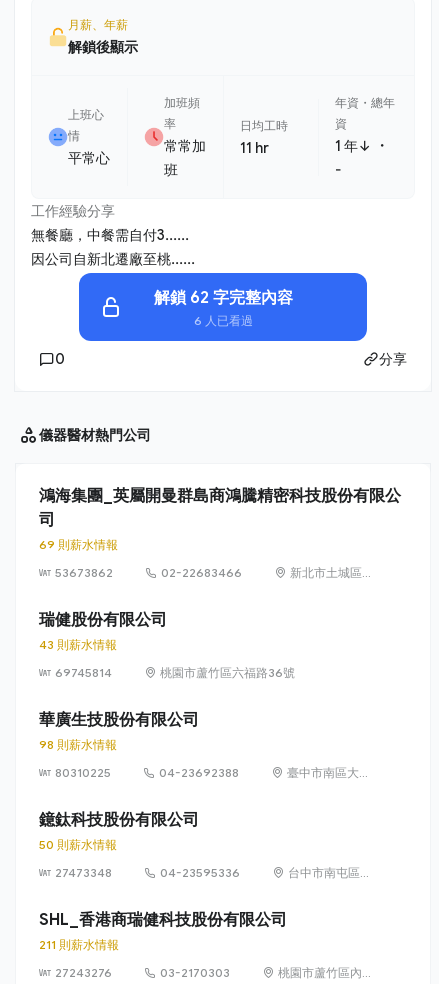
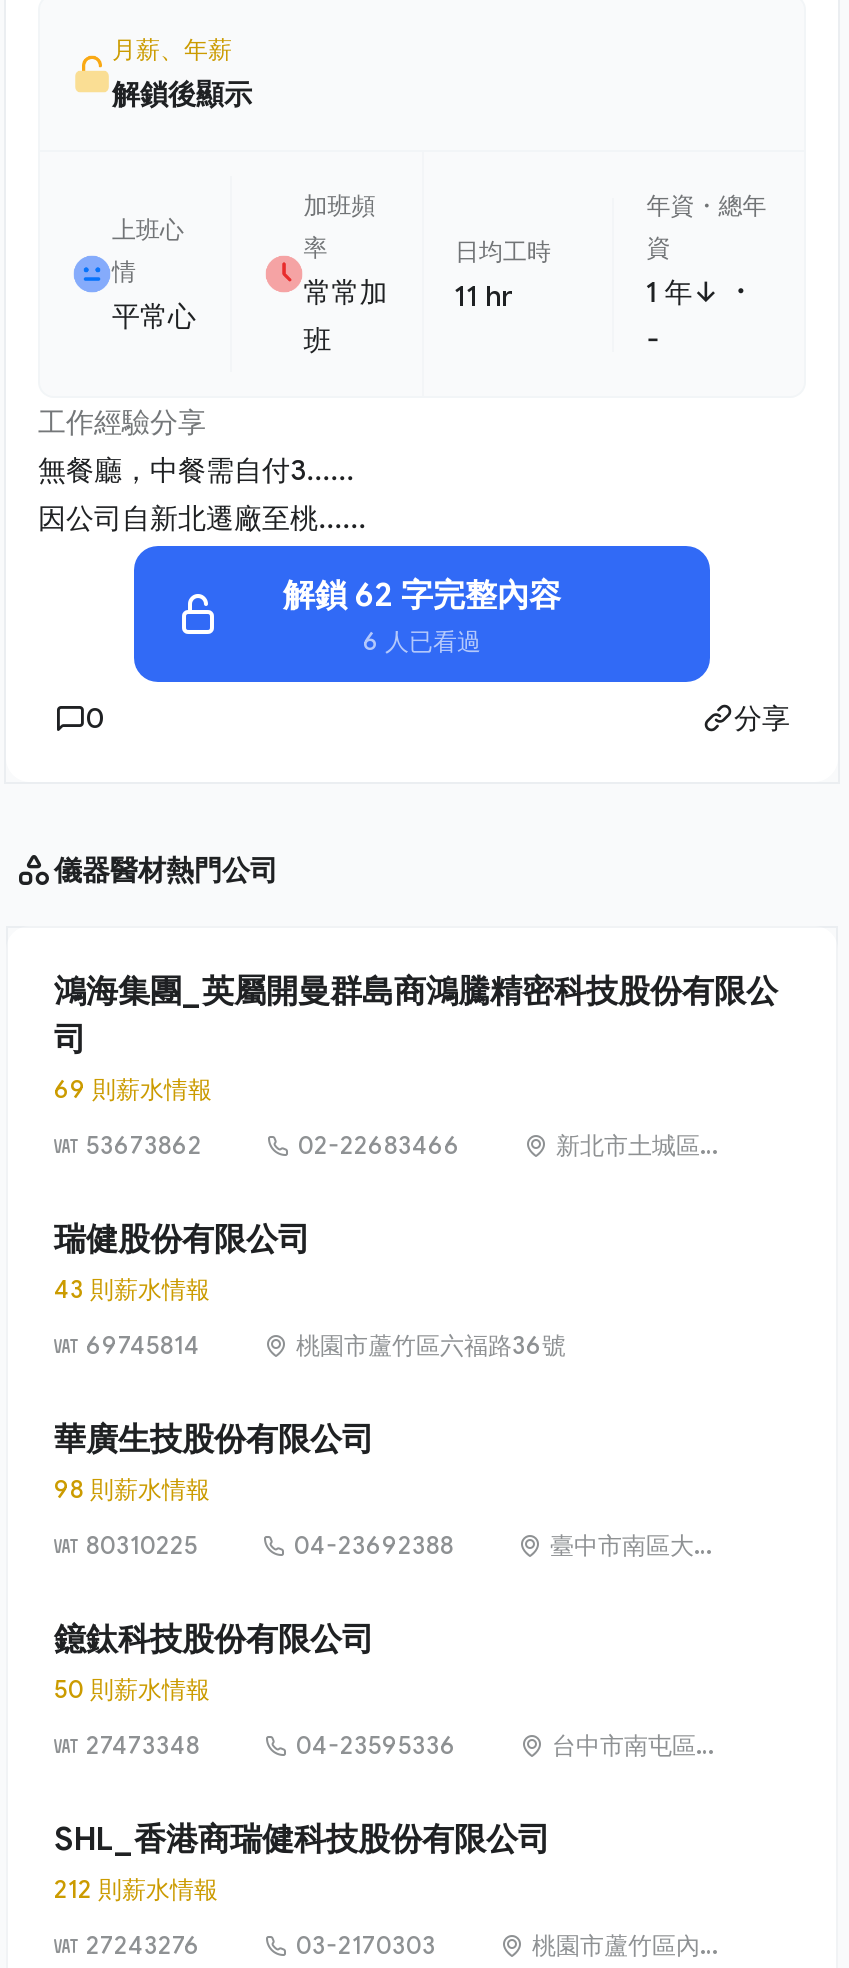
[39,937,119,952] 211 則薪水情報 -> [54,1874,218,1904] 212 則薪水情報

